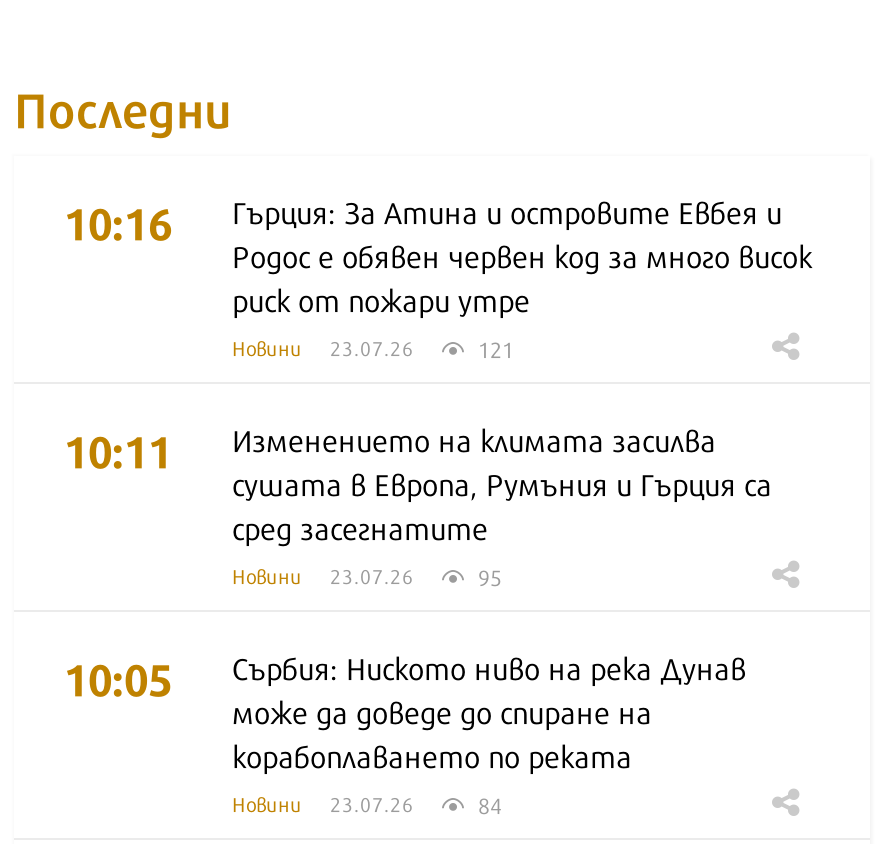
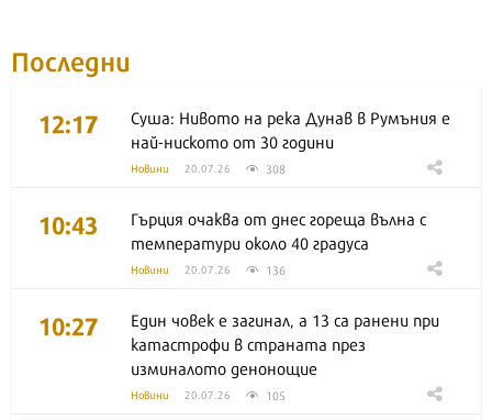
[64,183,812,319] 10:16 | Гърция: За Атина и островите Евбея и | Родос е обявен червен код за много висок | риск от пожари утре -> [38,102,450,152] 12:17 | Суша: Нивото на река Дунав в Румъния е | най-ниското от 30 години
[330,331,514,363] 23.07.26 | 121 -> [185,159,286,177] 20.07.26 | 308
[64,411,772,547] 10:11 | Изменението на климата засилва | сушата в Европа, Румъния и Гърция са | сред засегнатите -> [38,203,426,254] 10:43 | Гърция очаква от днес гореща вълна с | температури около 40 градуса
[330,559,502,591] 23.07.26 | 95 -> [185,260,286,278] 20.07.26 | 136
[64,639,746,775] 10:05 | Сърбия: Ниското ниво на река Дунав | може да доведе до спиране на | корабоплаването по реката -> [38,304,439,379] 10:27 | Един човек е загинал, а 13 са ранени при | катастрофи в страната през | изминалото денонощие
[330,787,502,819] 23.07.26 | 84 -> [185,386,286,403] 20.07.26 | 105

